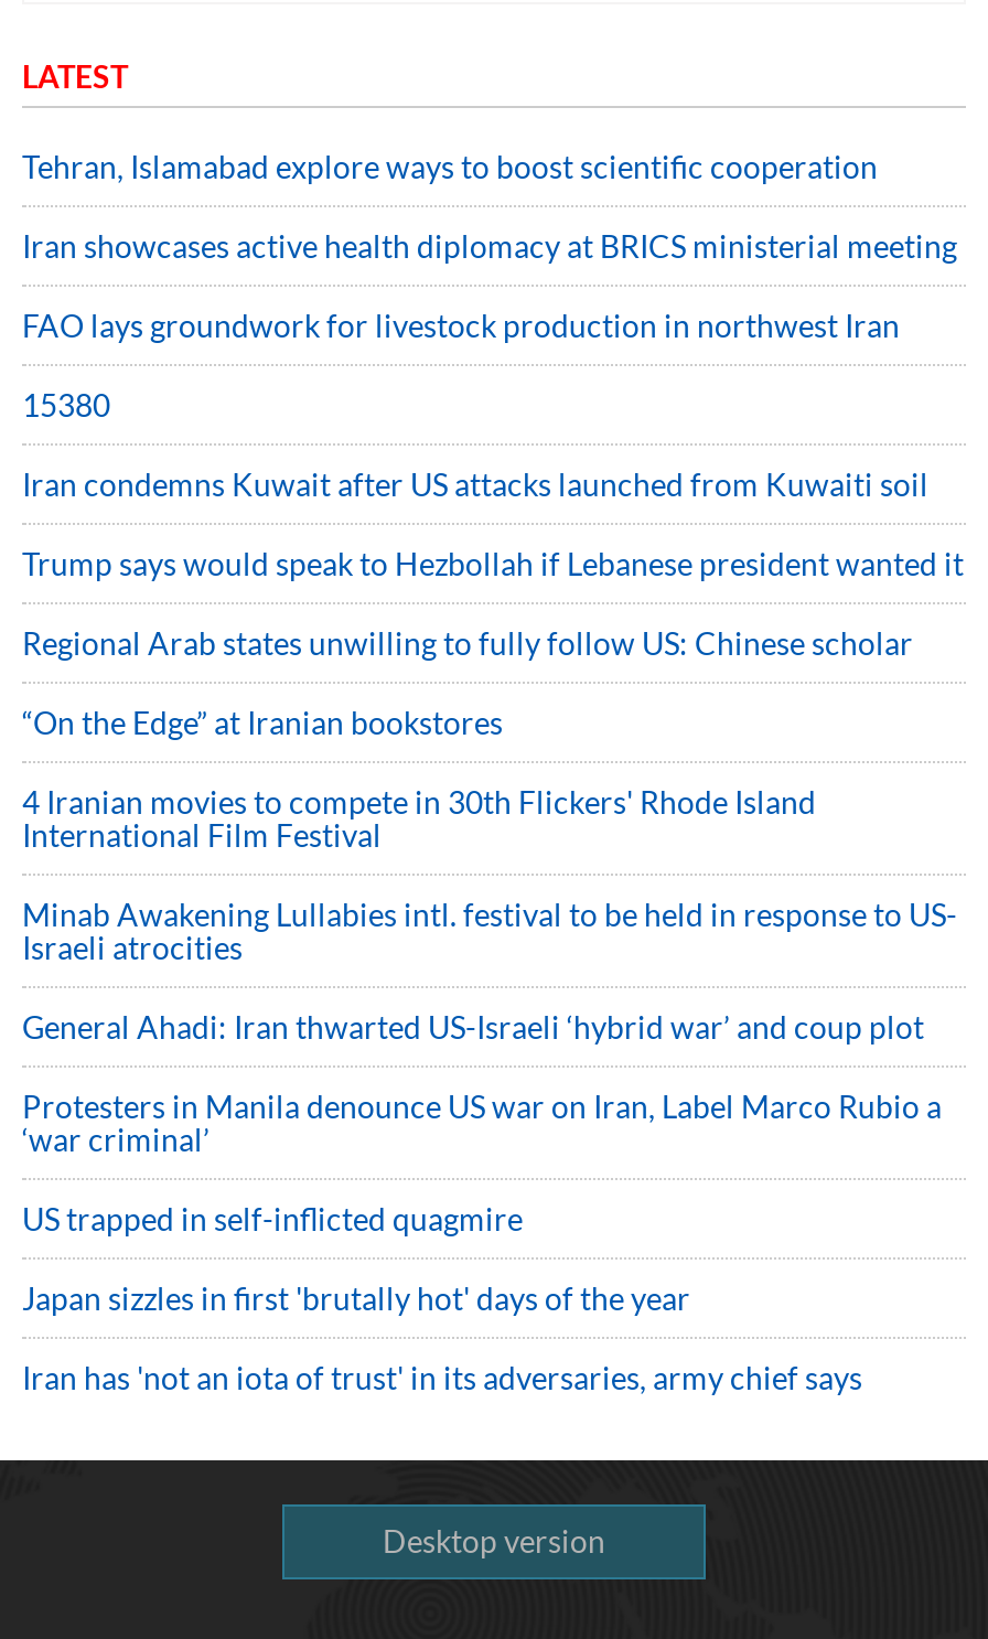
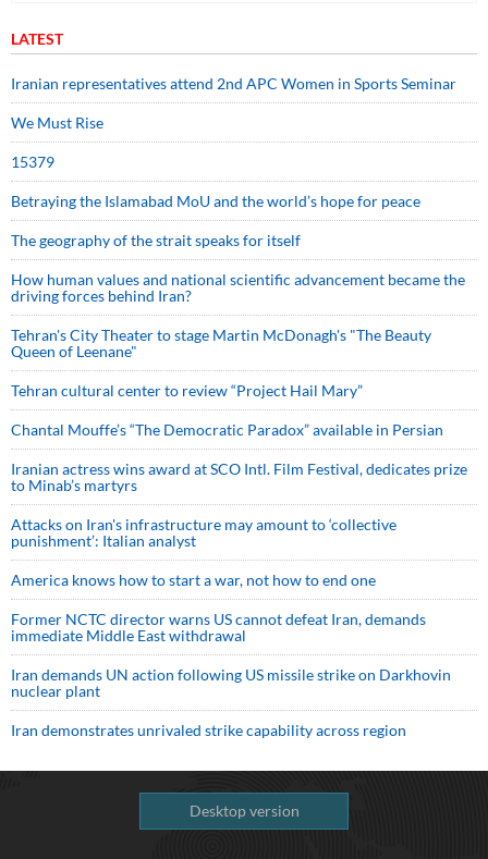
[22,148,878,186] Tehran, Islamabad explore ways to boost scientific cooperation -> [11,74,456,93] Iranian representatives attend 2nd APC Women in Sports Seminar
[22,228,957,265] Iran showcases active health diplomacy at BRICS ministerial meeting -> [11,114,103,132] We Must Rise
[22,307,900,345] FAO lays groundwork for livestock production in northwest Iran -> [11,153,54,171] 15379
[22,387,110,424] 15380 -> [11,192,420,210] Betraying the Islamabad MoU and the world’s hope for peace
[22,466,928,504] Iran condemns Kuwait after US attacks launched from Kuwaiti soil -> [11,231,301,250] The geography of the strait speaks for itself
[22,546,964,583] Trump says would speak to Hezbollah if Lebanese president wanted it -> [11,270,465,305] How human values and national scientific advancement became the | driving forces behind Iran?
[22,625,913,662] Regional Arab states unwilling to fully follow US: Chinese scholar -> [11,326,431,361] Tehran's City Theater to stage Martin McDonagh's "The Beauty | Queen of Leenane"
[22,704,503,742] “On the Edge” at Iranian bookstores -> [11,381,363,400] Tehran cultural center to review “Project Hail Mary”
[22,784,816,854] 4 Iranian movies to compete in 30th Flickers' Rhode Island | International Film Festival -> [11,421,443,439] Chantal Mouffe’s “The Democratic Paradox” available in Persian
[22,896,957,967] Minab Awakening Lullabies intl. festival to be held in response to US- | Israeli atrocities -> [11,460,467,495] Iranian actress wins award at SCO Intl. Film Festival, dedicates prize | to Minab’s martyrs
[22,1009,924,1046] General Ahadi: Iran thwarted US-Israeli ‘hybrid war’ and coup plot -> [11,515,396,550] Attacks on Iran's infrastructure may amount to ‘collective | punishment’: Italian analyst
[22,1088,942,1159] Protesters in Manila denounce US war on Iran, Label Marco Rubio a | ‘war criminal’ -> [11,571,376,589] America knows how to start a war, not how to end one
[22,1201,529,1238] US trapped in self-inflicted quagmire -> [11,610,426,645] Former NCTC director warns US cannot defeat Iran, demands | immediate Middle East withdrawal
[22,1280,690,1318] Japan sizzles in first 'brutally hot' days of the year -> [11,666,451,700] Iran demands UN action following US missile strike on Darkhovin | nuclear plant
[22,1360,869,1397] Iran has 'not an iota of trust' in its adversaries, army chief says -> [11,721,406,740] Iran demonstrates unrivaled strike capability across region

